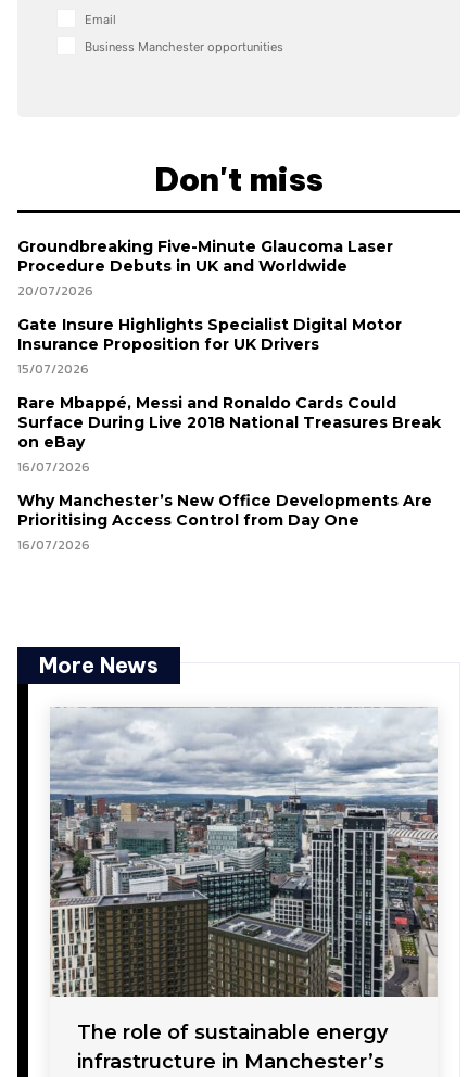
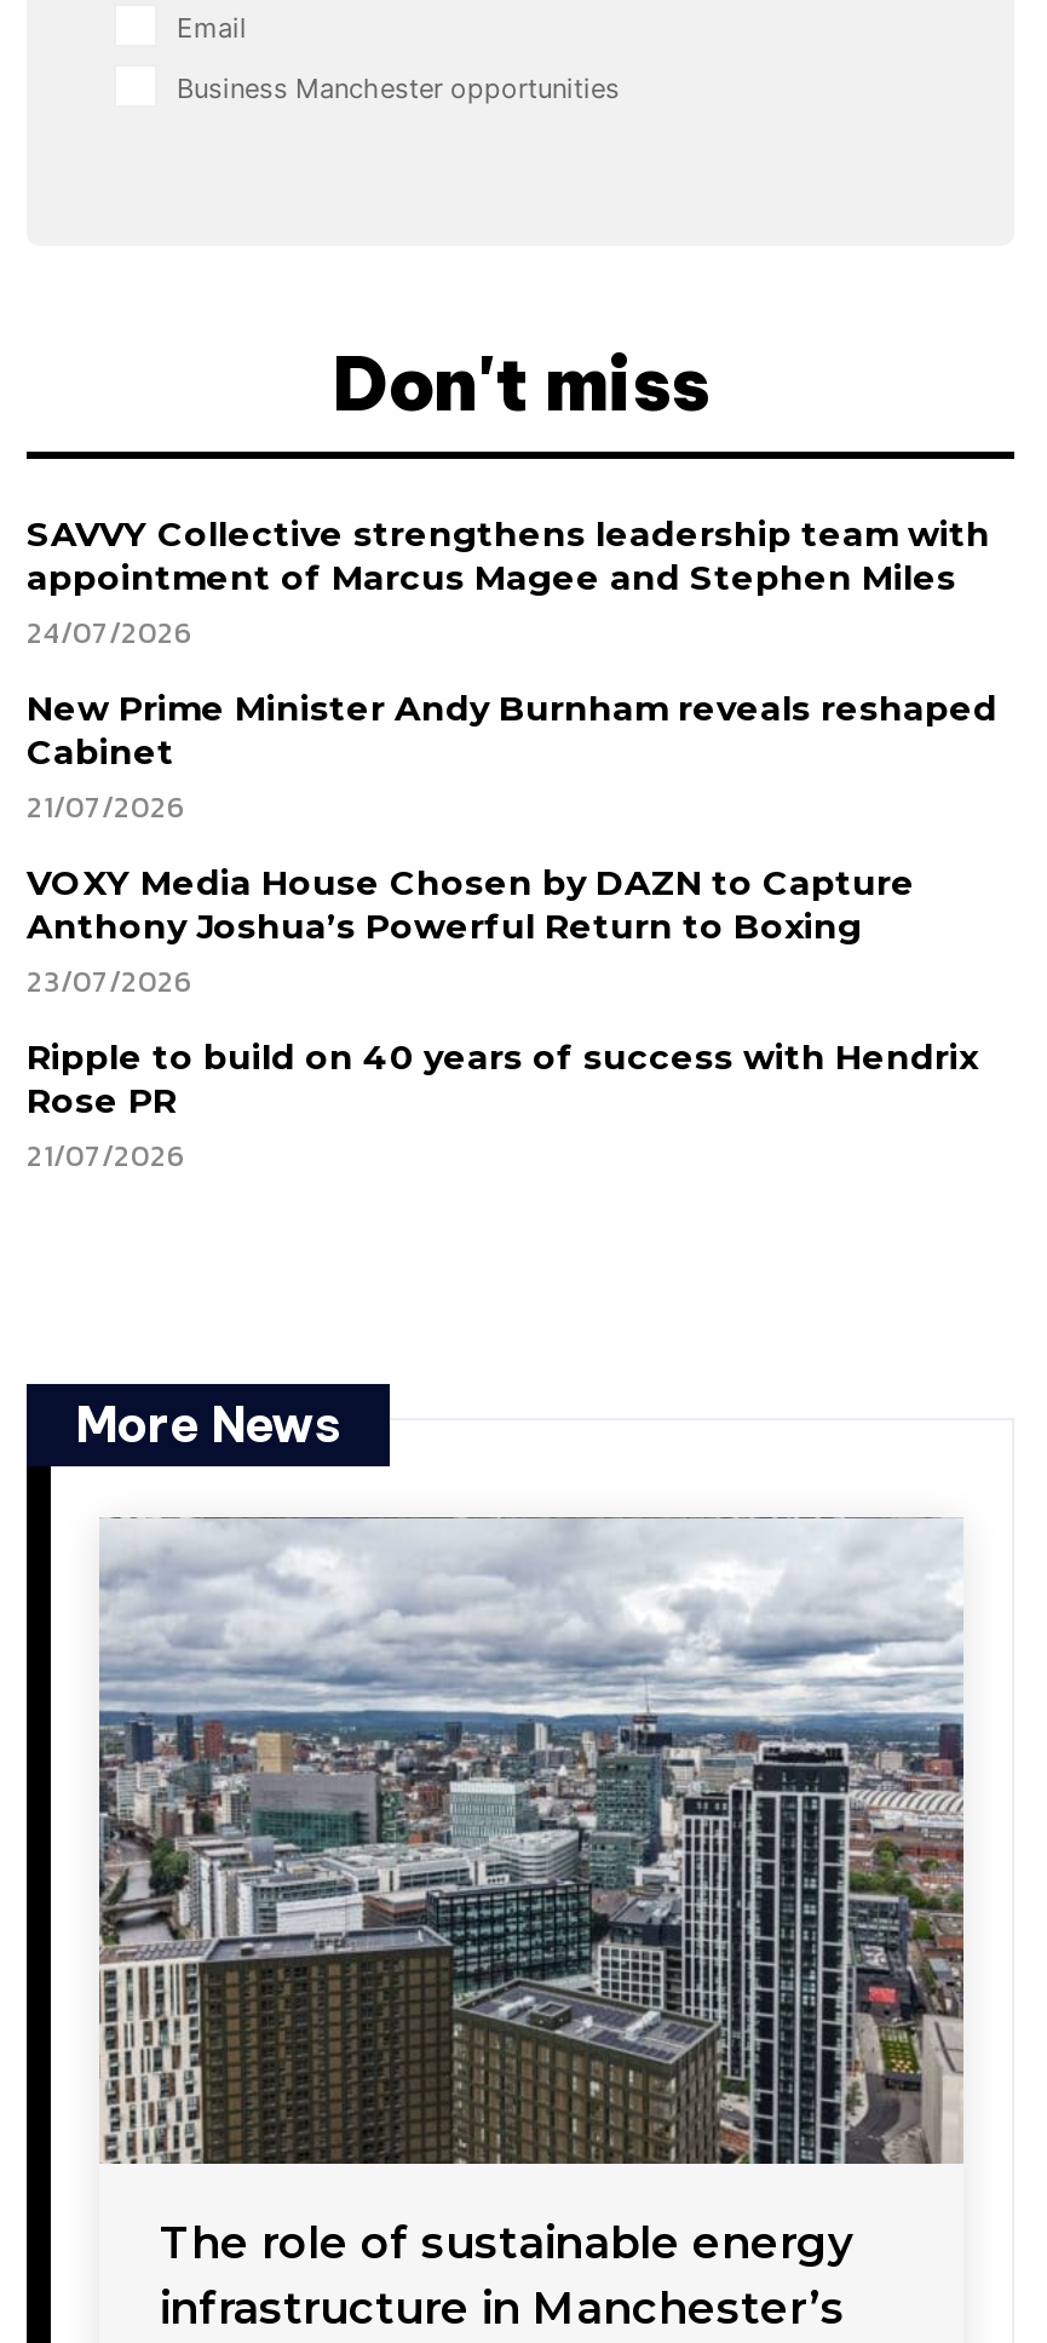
[17,236,393,300] Groundbreaking Five-Minute Glaucoma Laser | Procedure Debuts in UK and Worldwide | 20/07/2026 -> [27,511,990,654] SAVVY Collective strengthens leadership team with | appointment of Marcus Magee and Stephen Miles | 24/07/2026
[17,315,402,379] Gate Insure Highlights Specialist Digital Motor | Insurance Proposition for UK Drivers | 15/07/2026 -> [27,686,997,829] New Prime Minister Andy Burnham reveals reshaped | Cabinet | 21/07/2026
[17,393,441,476] Rare Mbappé, Messi and Ronaldo Cards Could | Surface During Live 2018 National Treasures Break | on eBay | 16/07/2026 -> [27,860,915,1003] VOXY Media House Chosen by DAZN to Capture | Anthony Joshua’s Powerful Return to Boxing | 23/07/2026
[17,490,432,554] Why Manchester’s New Office Developments Are | Prioritising Access Control from Day One | 16/07/2026 -> [27,1035,978,1177] Ripple to build on 40 years of success with Hendrix | Rose PR | 21/07/2026

